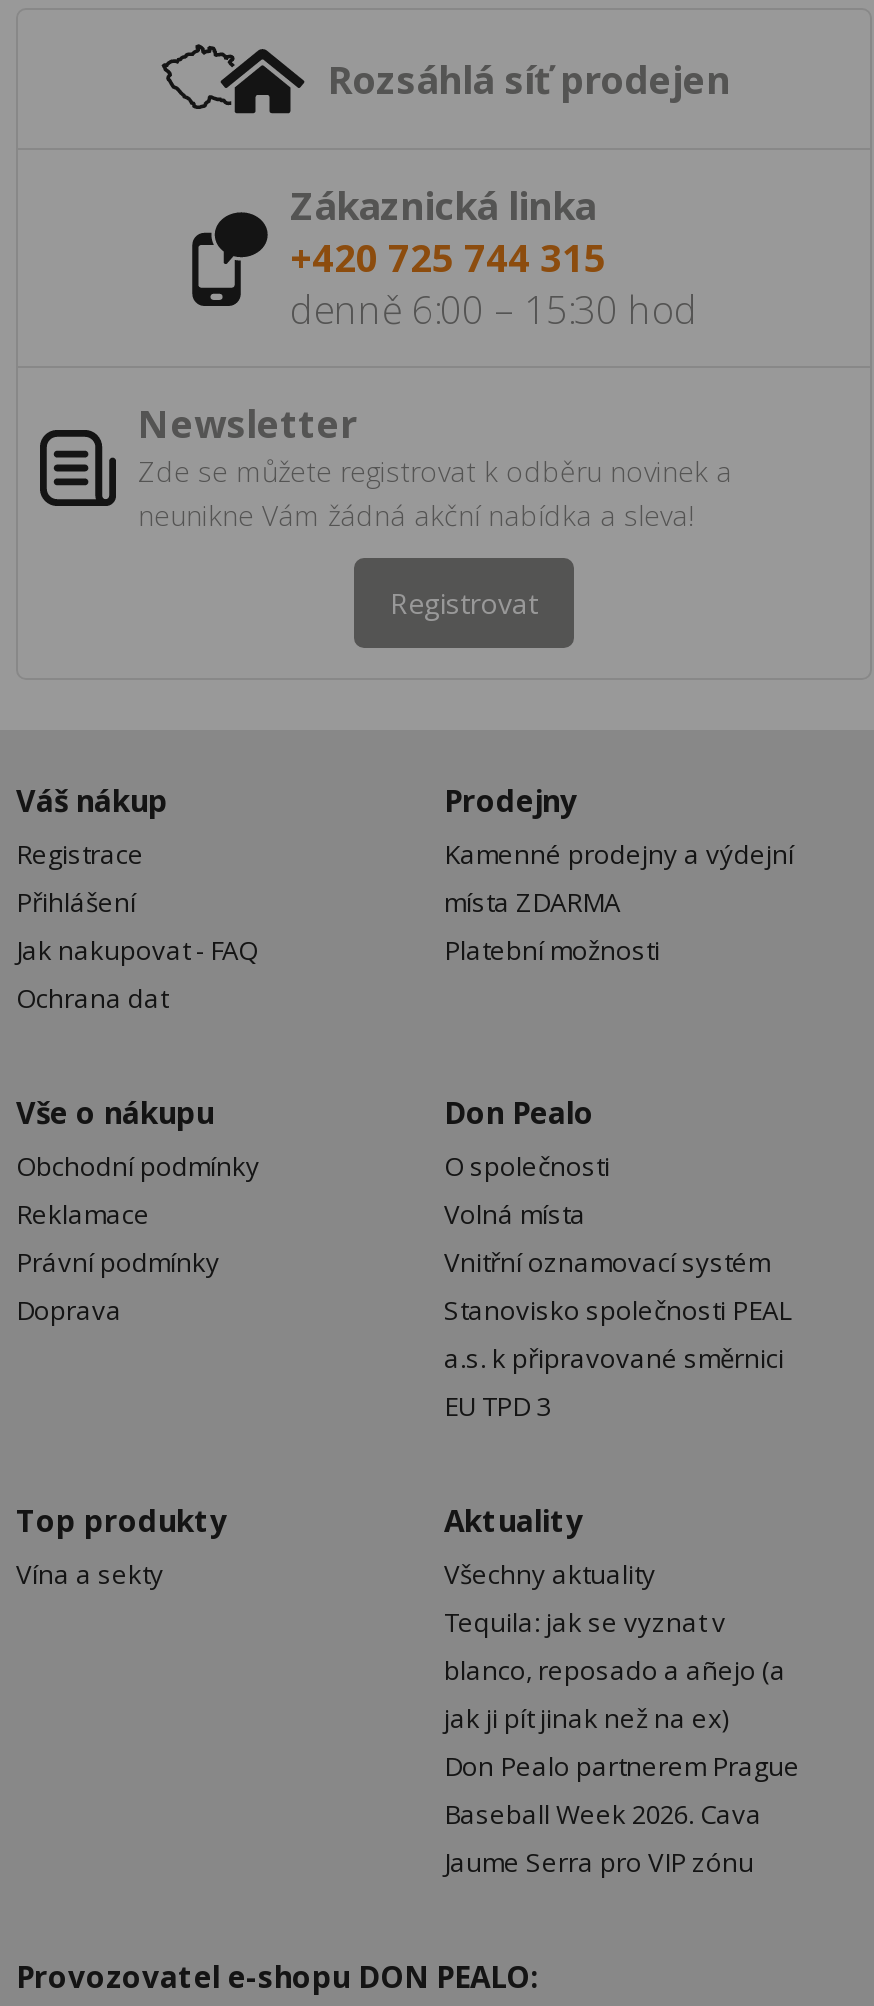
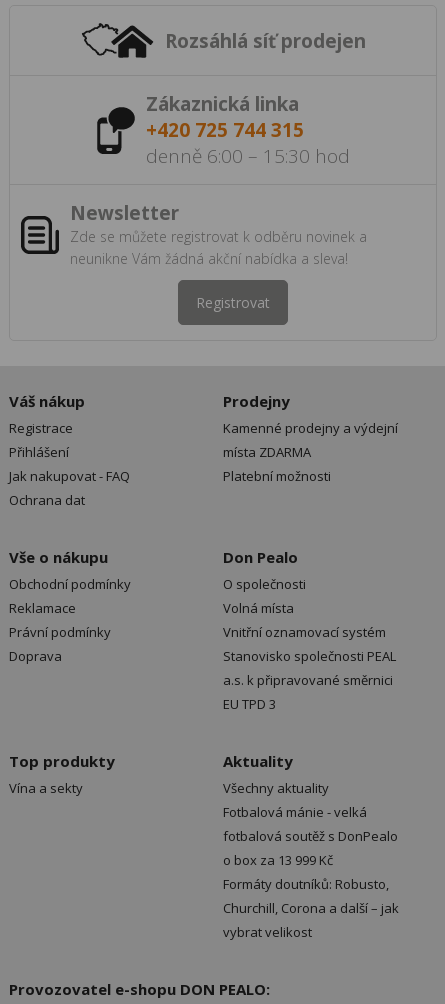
[444,1605,800,1881] Tequila: jak se vyznat v | blanco, reposado a añejo (a | jak ji pít jinak než na ex) | Don Pealo partnerem Prague | Baseball Week 2026. Cava | Jaume Serra pro VIP zónu -> [223,803,399,941] Fotbalová mánie - velká | fotbalová soutěž s DonPealo | o box za 13 999 Kč | Formáty doutníků: Robusto, | Churchill, Corona a další – jak | vybrat velikost

